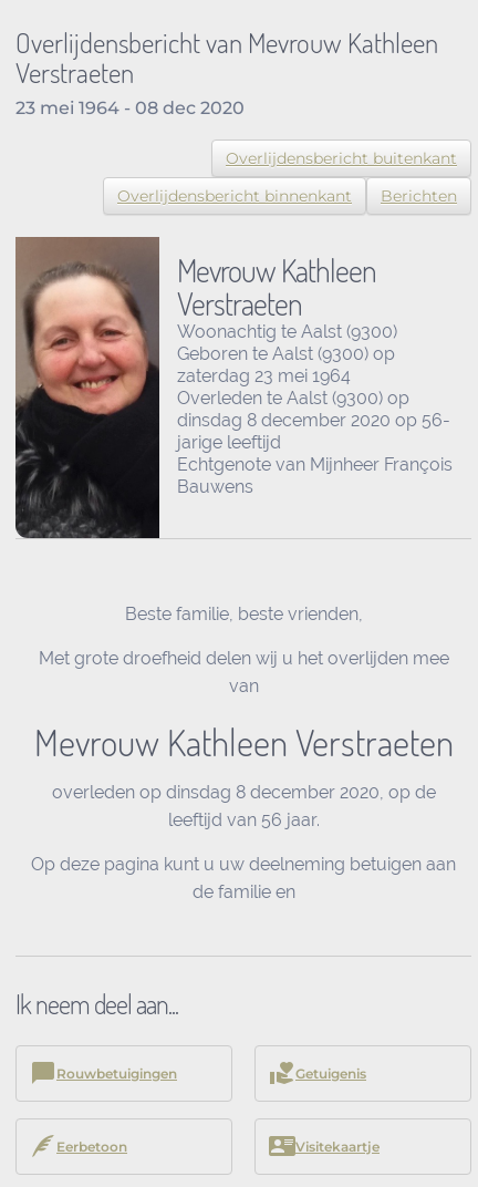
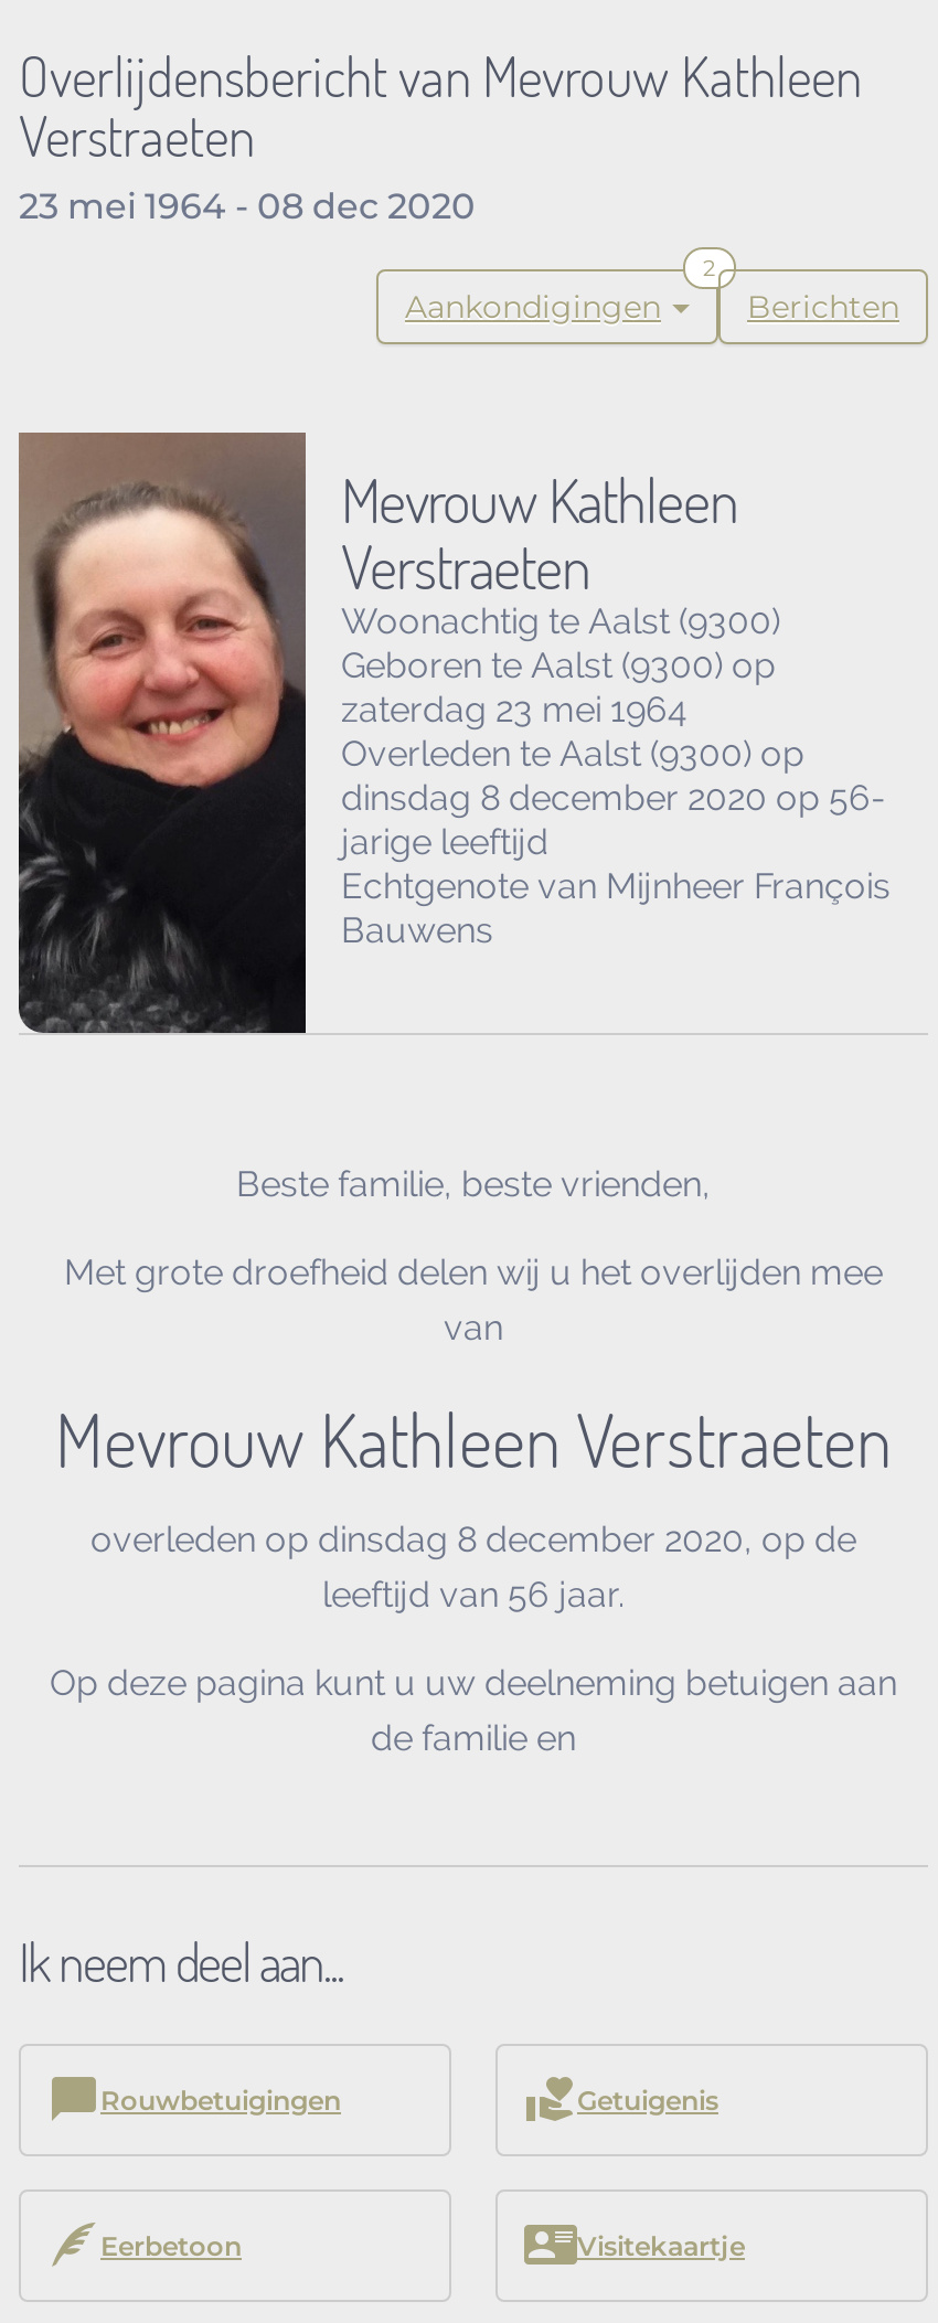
[226,148,457,168] Overlijdensbericht buitenkant -> [405,287,661,327] Aankondigingen
[117,186,352,206] Overlijdensbericht binnenkant -> [703,256,716,281] 2
moved [381,186,457,206] -> [747,287,899,327]: Berichten

